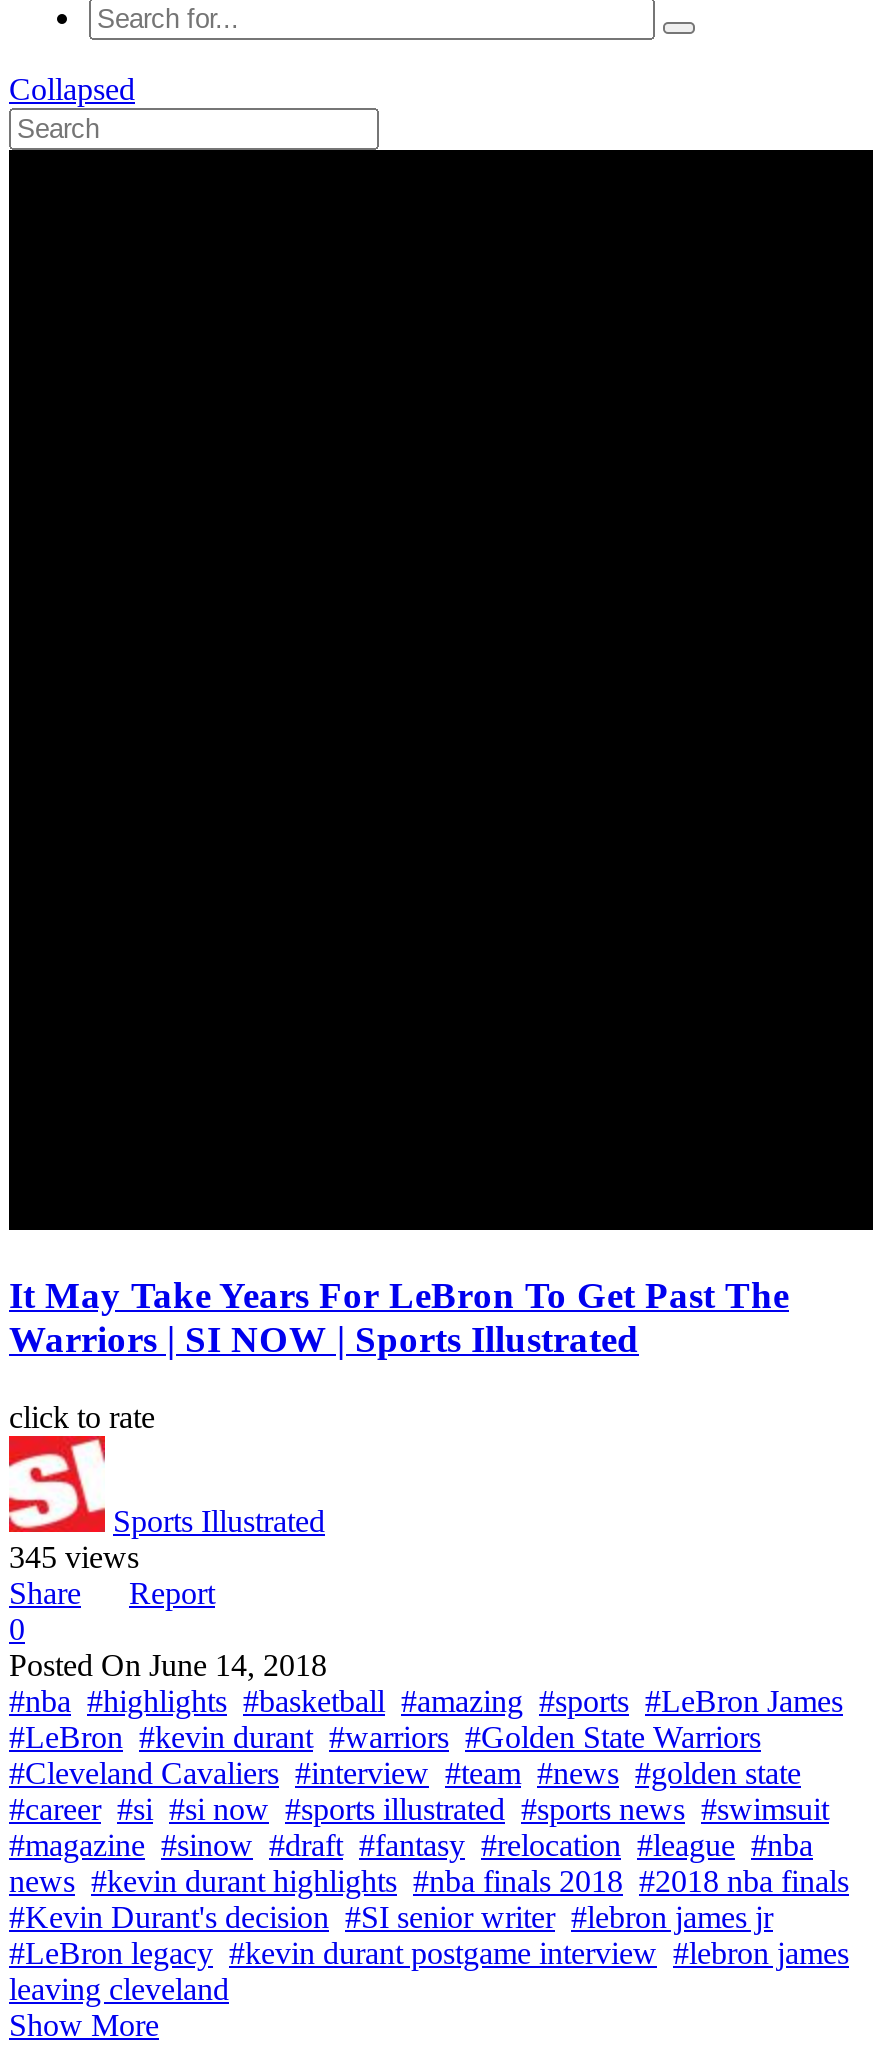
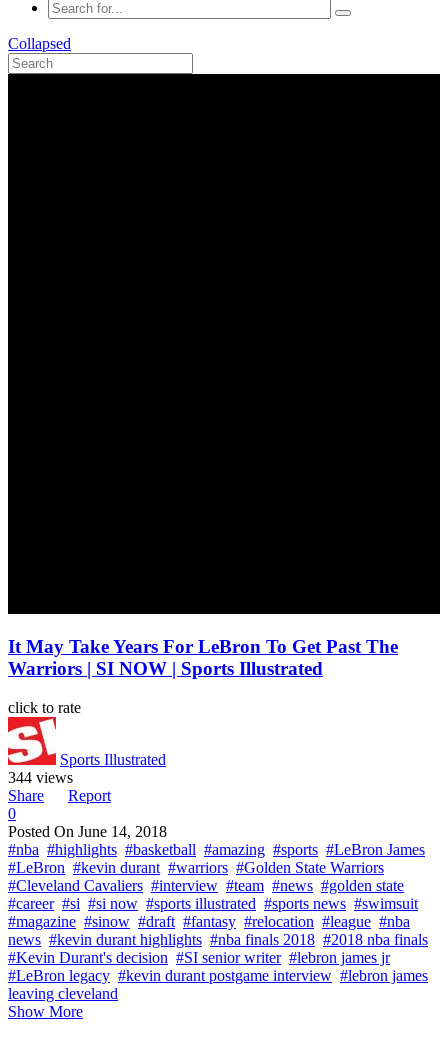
[9,1540,139,1574] 345 views -> [8,769,73,786] 344 views

